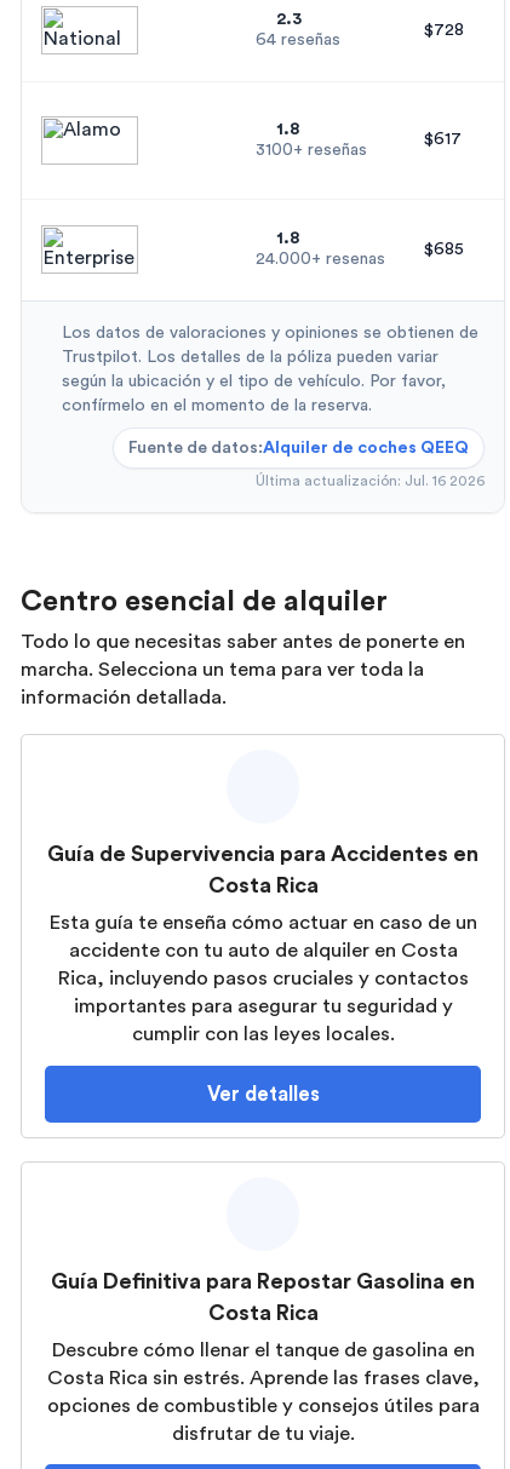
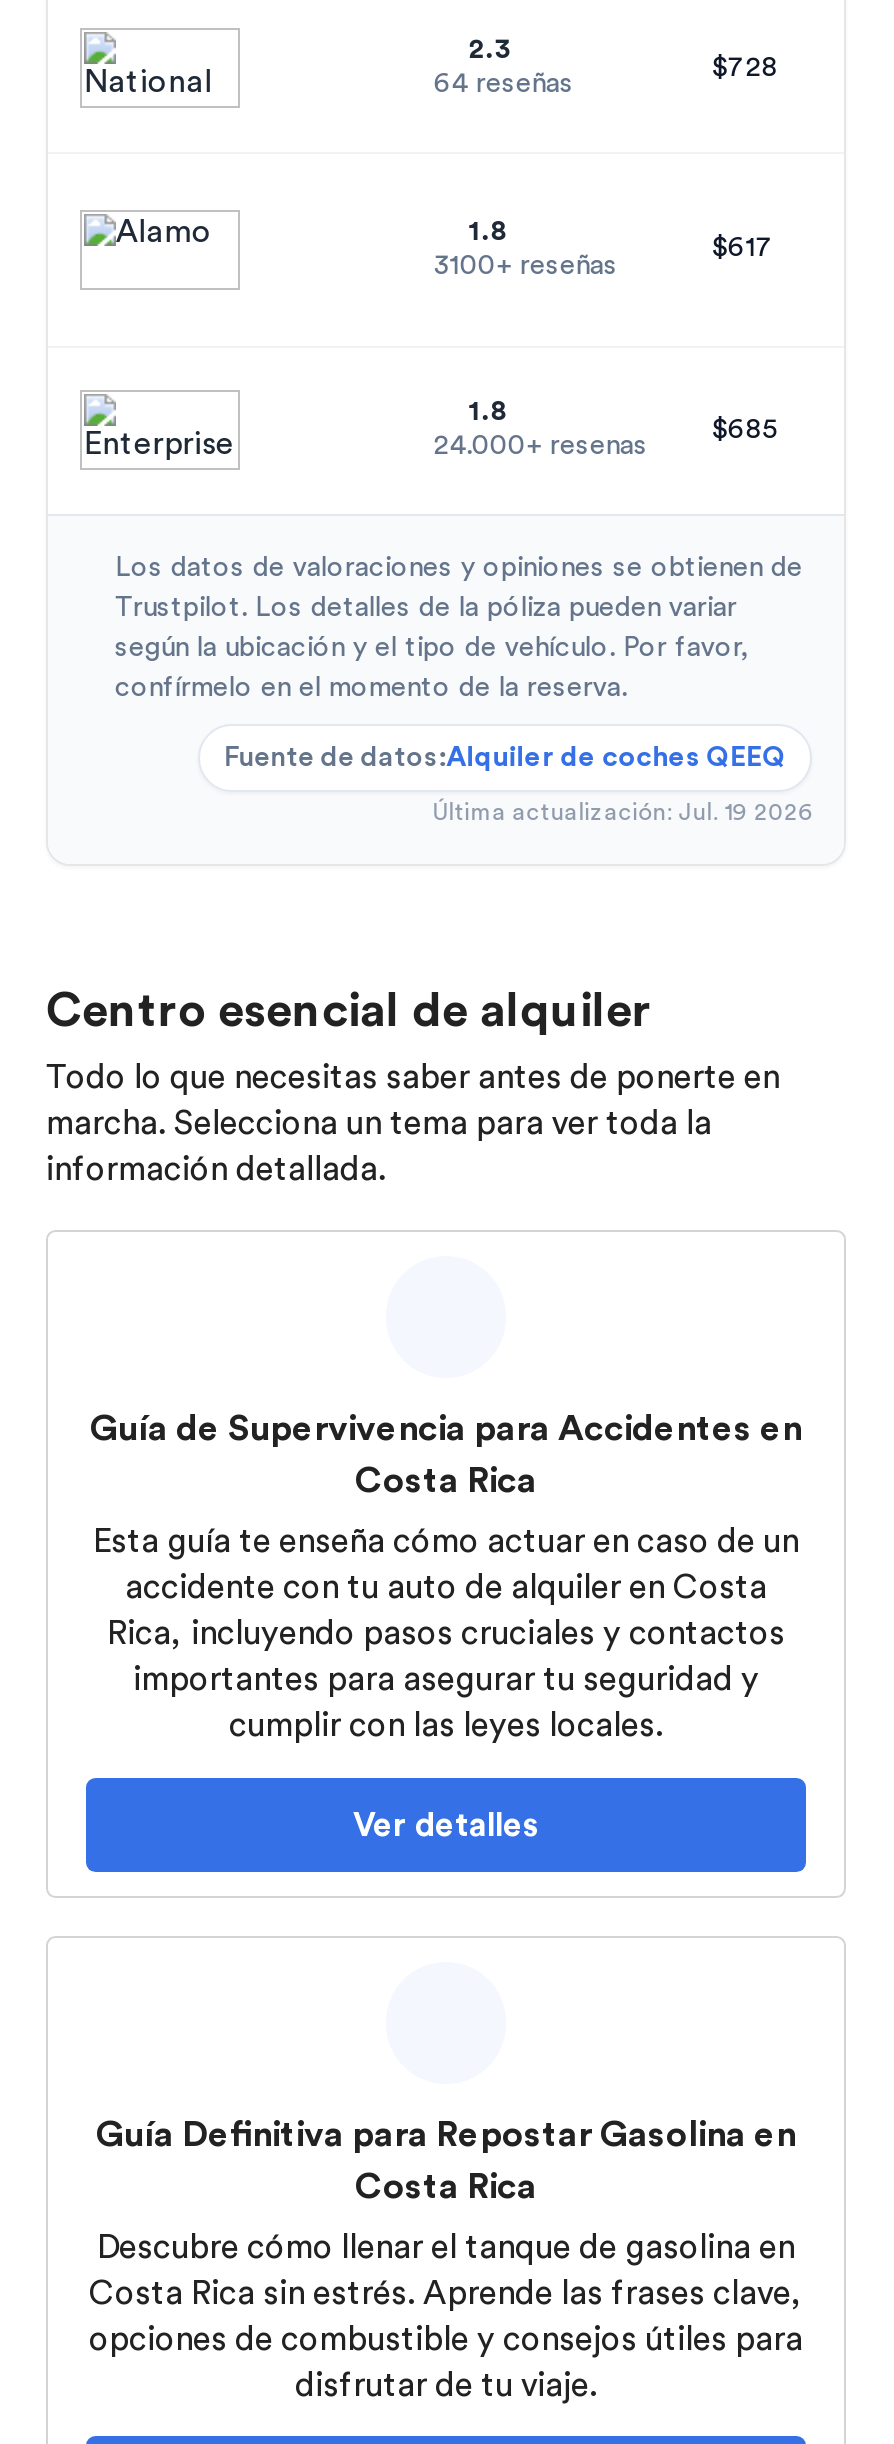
[256,474,485,489] Última actualización: Jul. 16 2026 -> [432,801,812,825] Última actualización: Jul. 19 2026

